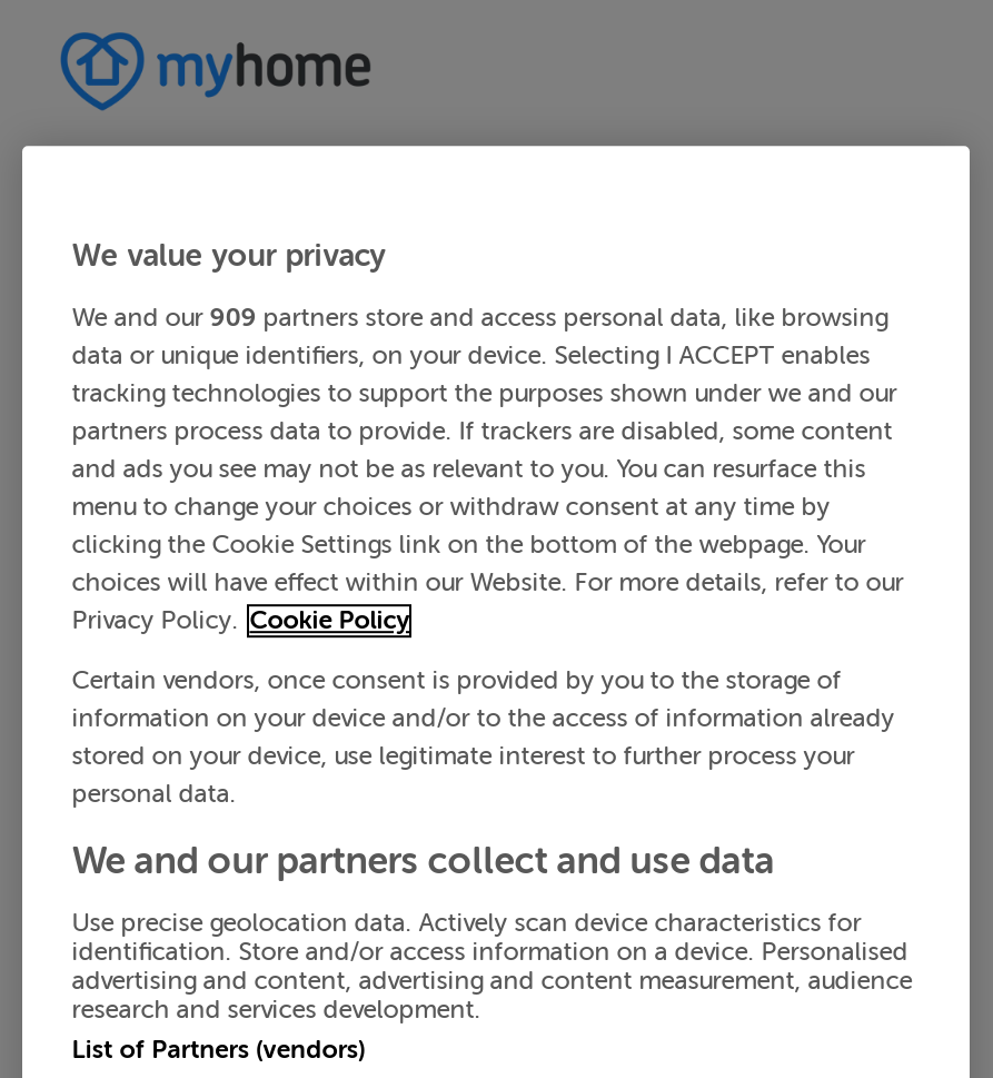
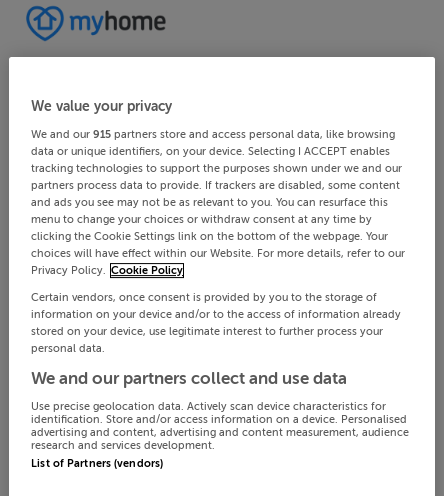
[72,305,888,334] We and our 909 partners store and access personal data, like browsing -> [31,128,395,141] We and our 915 partners store and access personal data, like browsing

